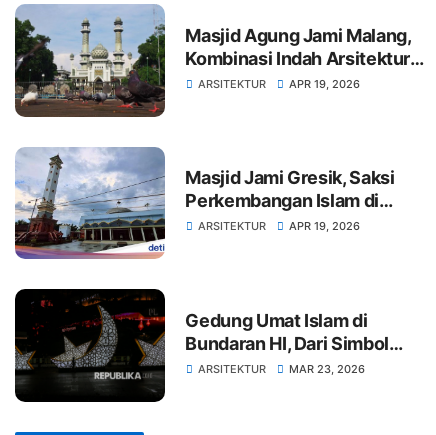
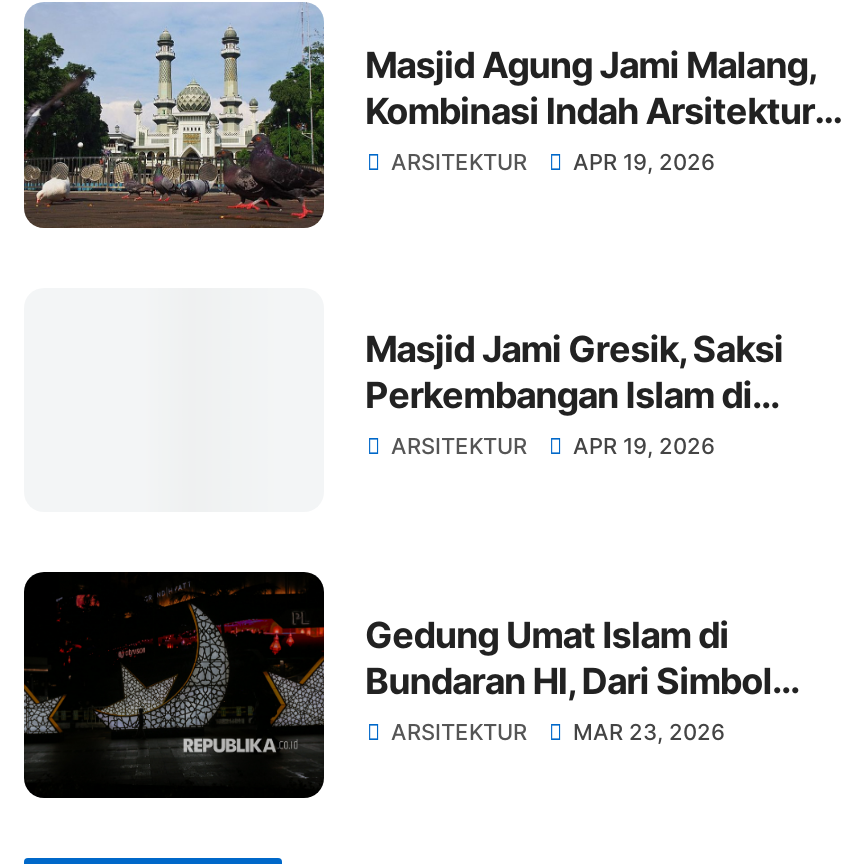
[14,146,166,260] [image] -> none

